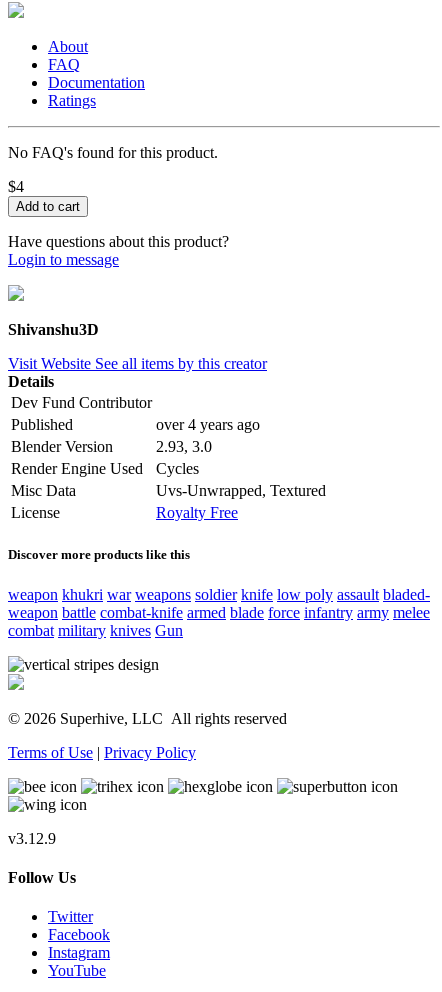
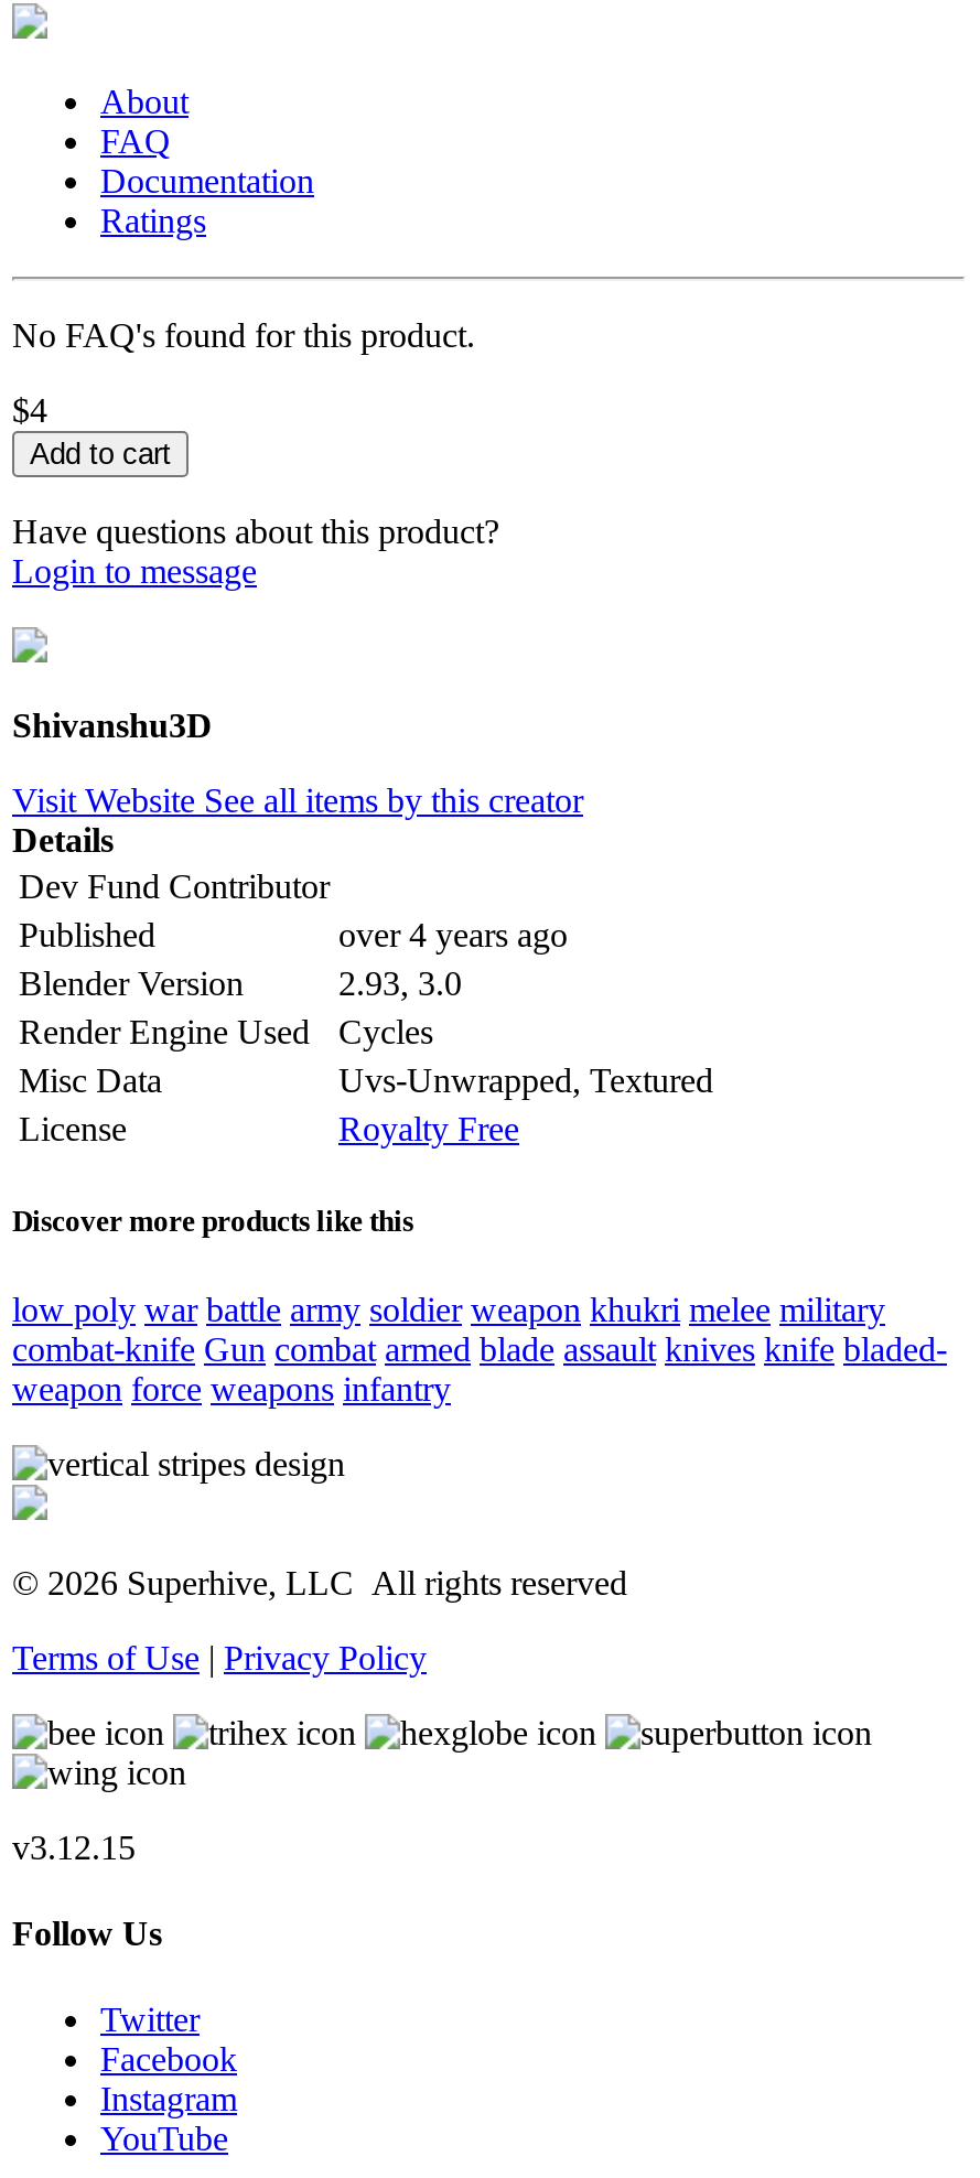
[8,586,430,639] weapon khukri war weapons soldier knife low poly assault bladed- | weapon battle combat-knife armed blade force infantry army melee | combat military knives Gun -> [12,1290,947,1407] low poly war battle army soldier weapon khukri melee military | combat-knife Gun combat armed blade assault knives knife bladed- | weapon force weapons infantry
[8,830,56,847] v3.12.9 -> [12,1828,136,1865] v3.12.15

